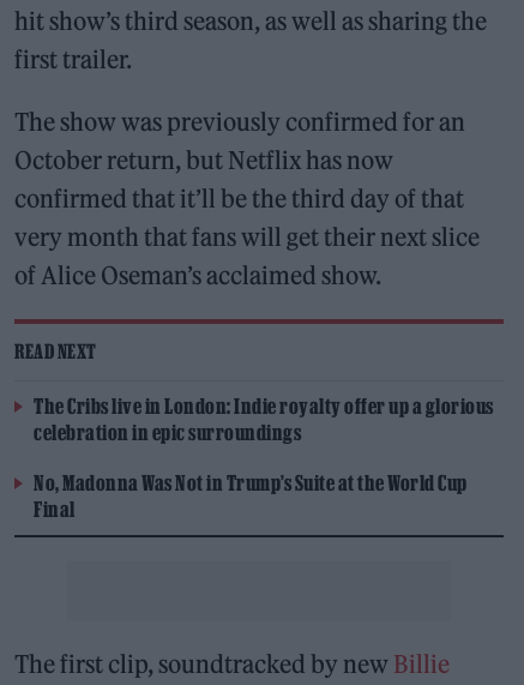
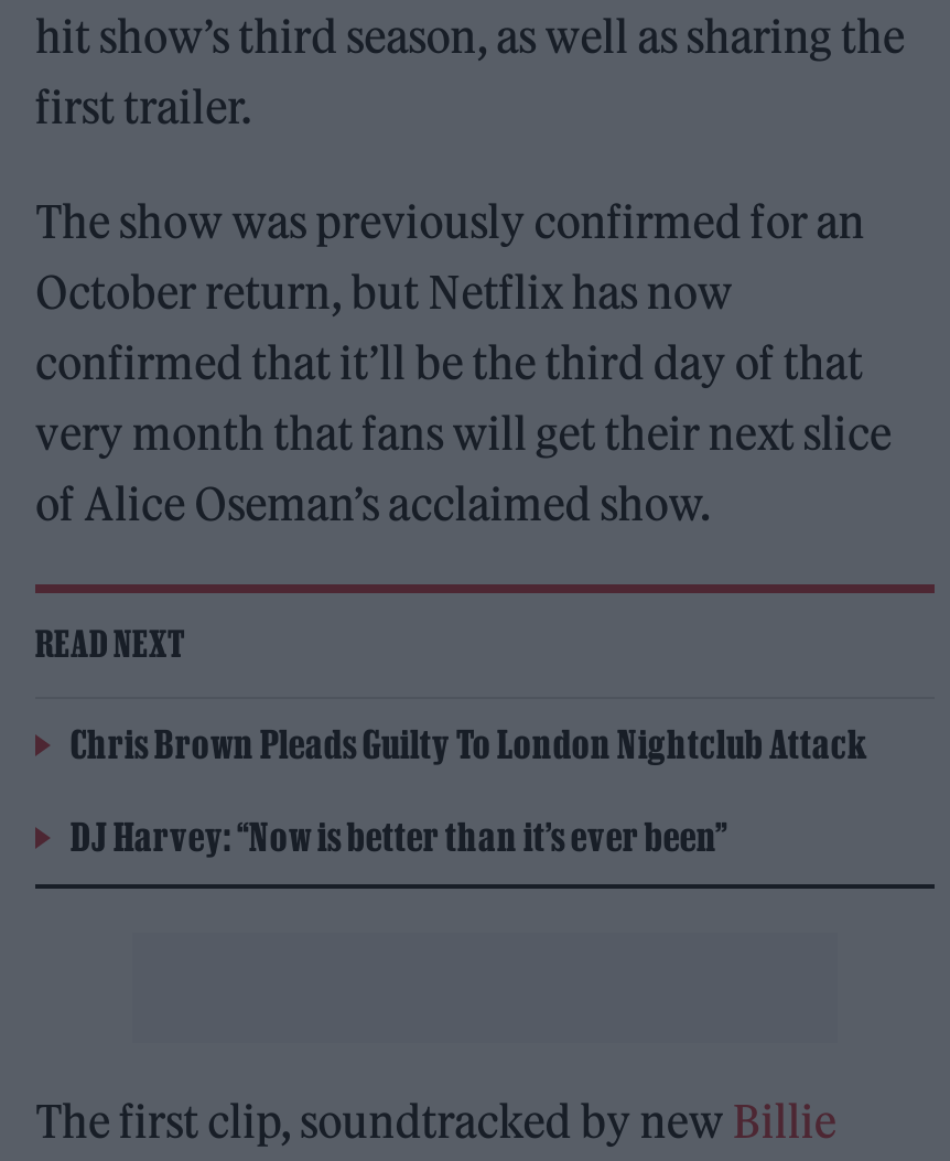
[34,394,493,444] The Cribs live in London: Indie royalty offer up a glorious | celebration in epic surroundings -> [71,724,868,766] Chris Brown Pleads Guilty To London Nightclub Attack
[34,471,467,520] No, Madonna Was Not in Trump’s Suite at the World Cup | Final -> [71,817,727,858] DJ Harvey: “Now is better than it’s ever been”

